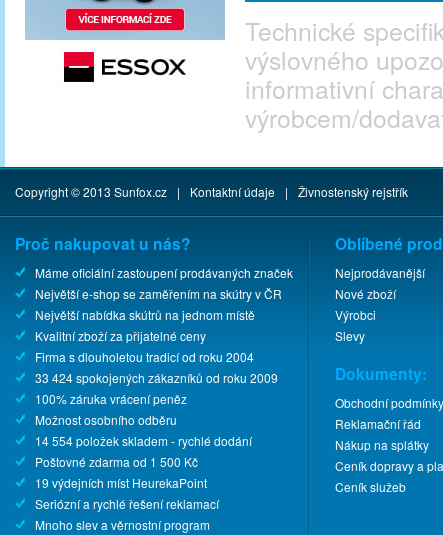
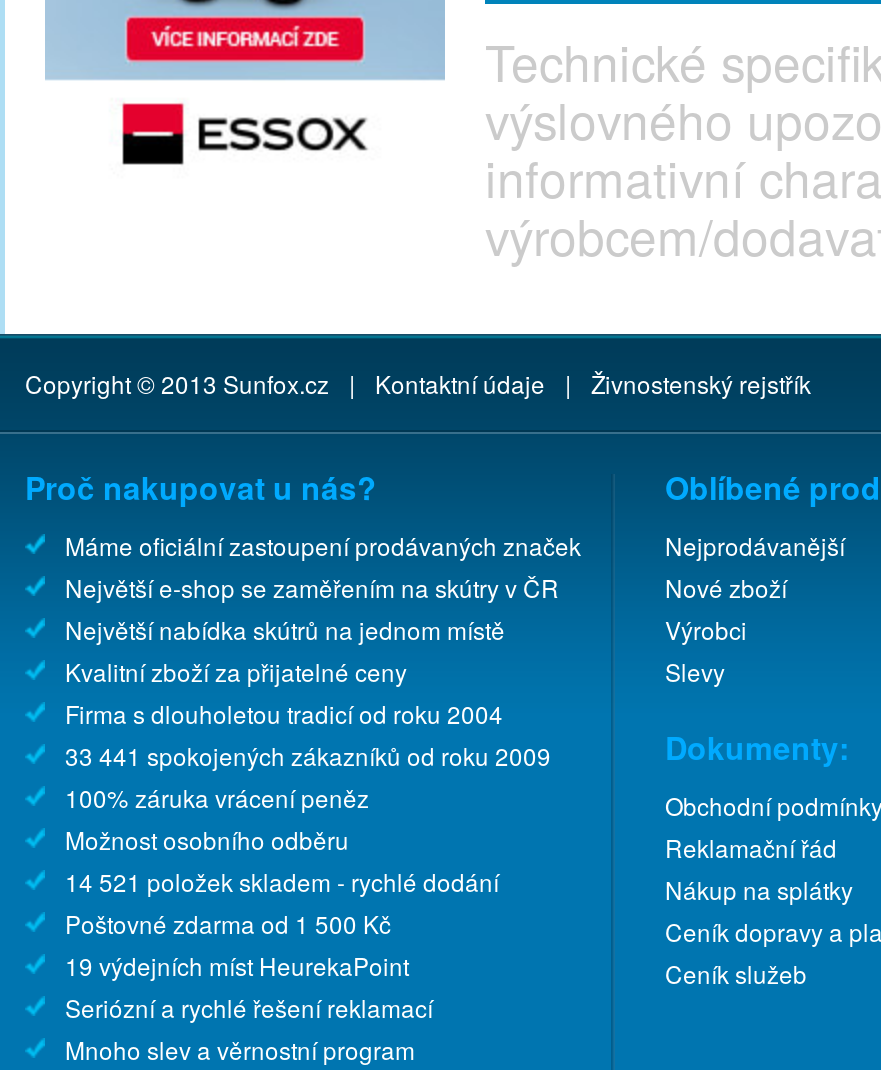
[35,369,278,386] 33 424 spokojených zákazníků od roku 2009 -> [65,738,551,772] 33 441 spokojených zákazníků od roku 2009
[35,432,252,449] 14 554 položek skladem - rychlé dodání -> [65,864,499,898] 14 521 položek skladem - rychlé dodání

